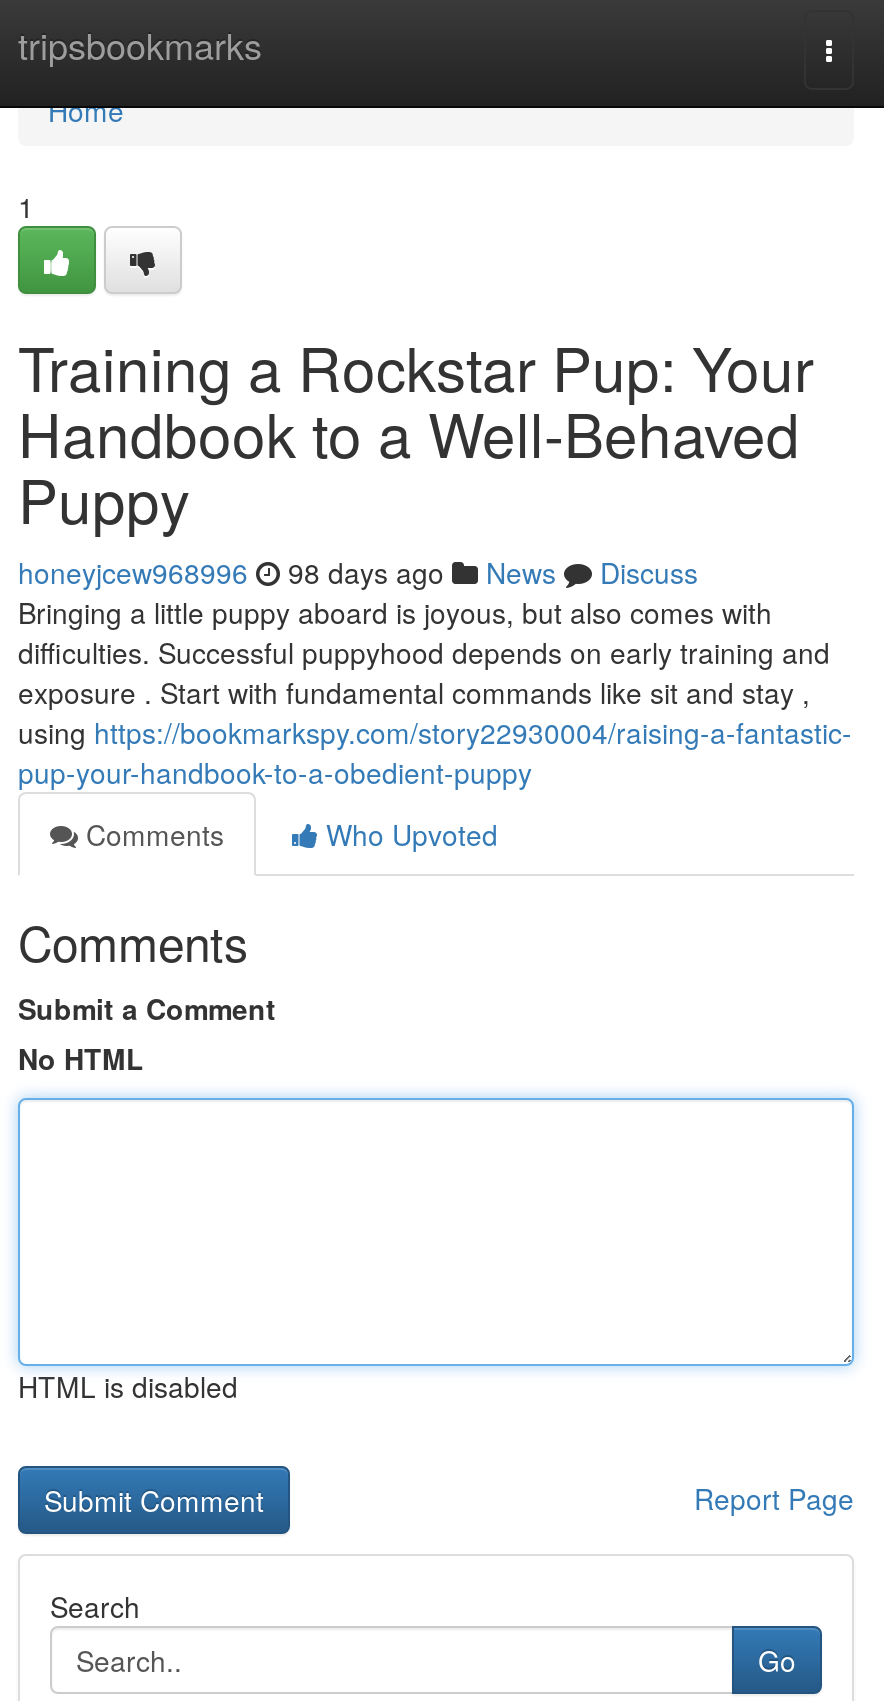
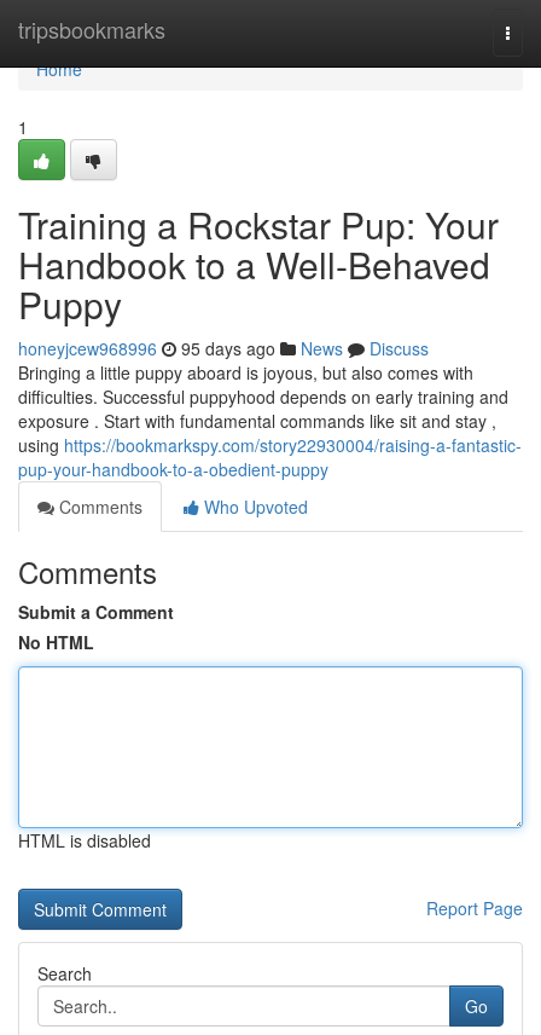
[18,552,698,592] honeyjcew968996 98 days ago News Discuss -> [18,336,429,360] honeyjcew968996 95 days ago News Discuss

